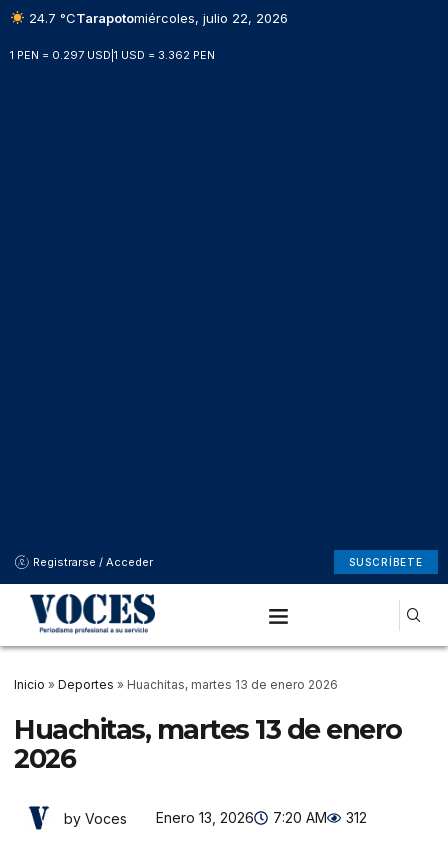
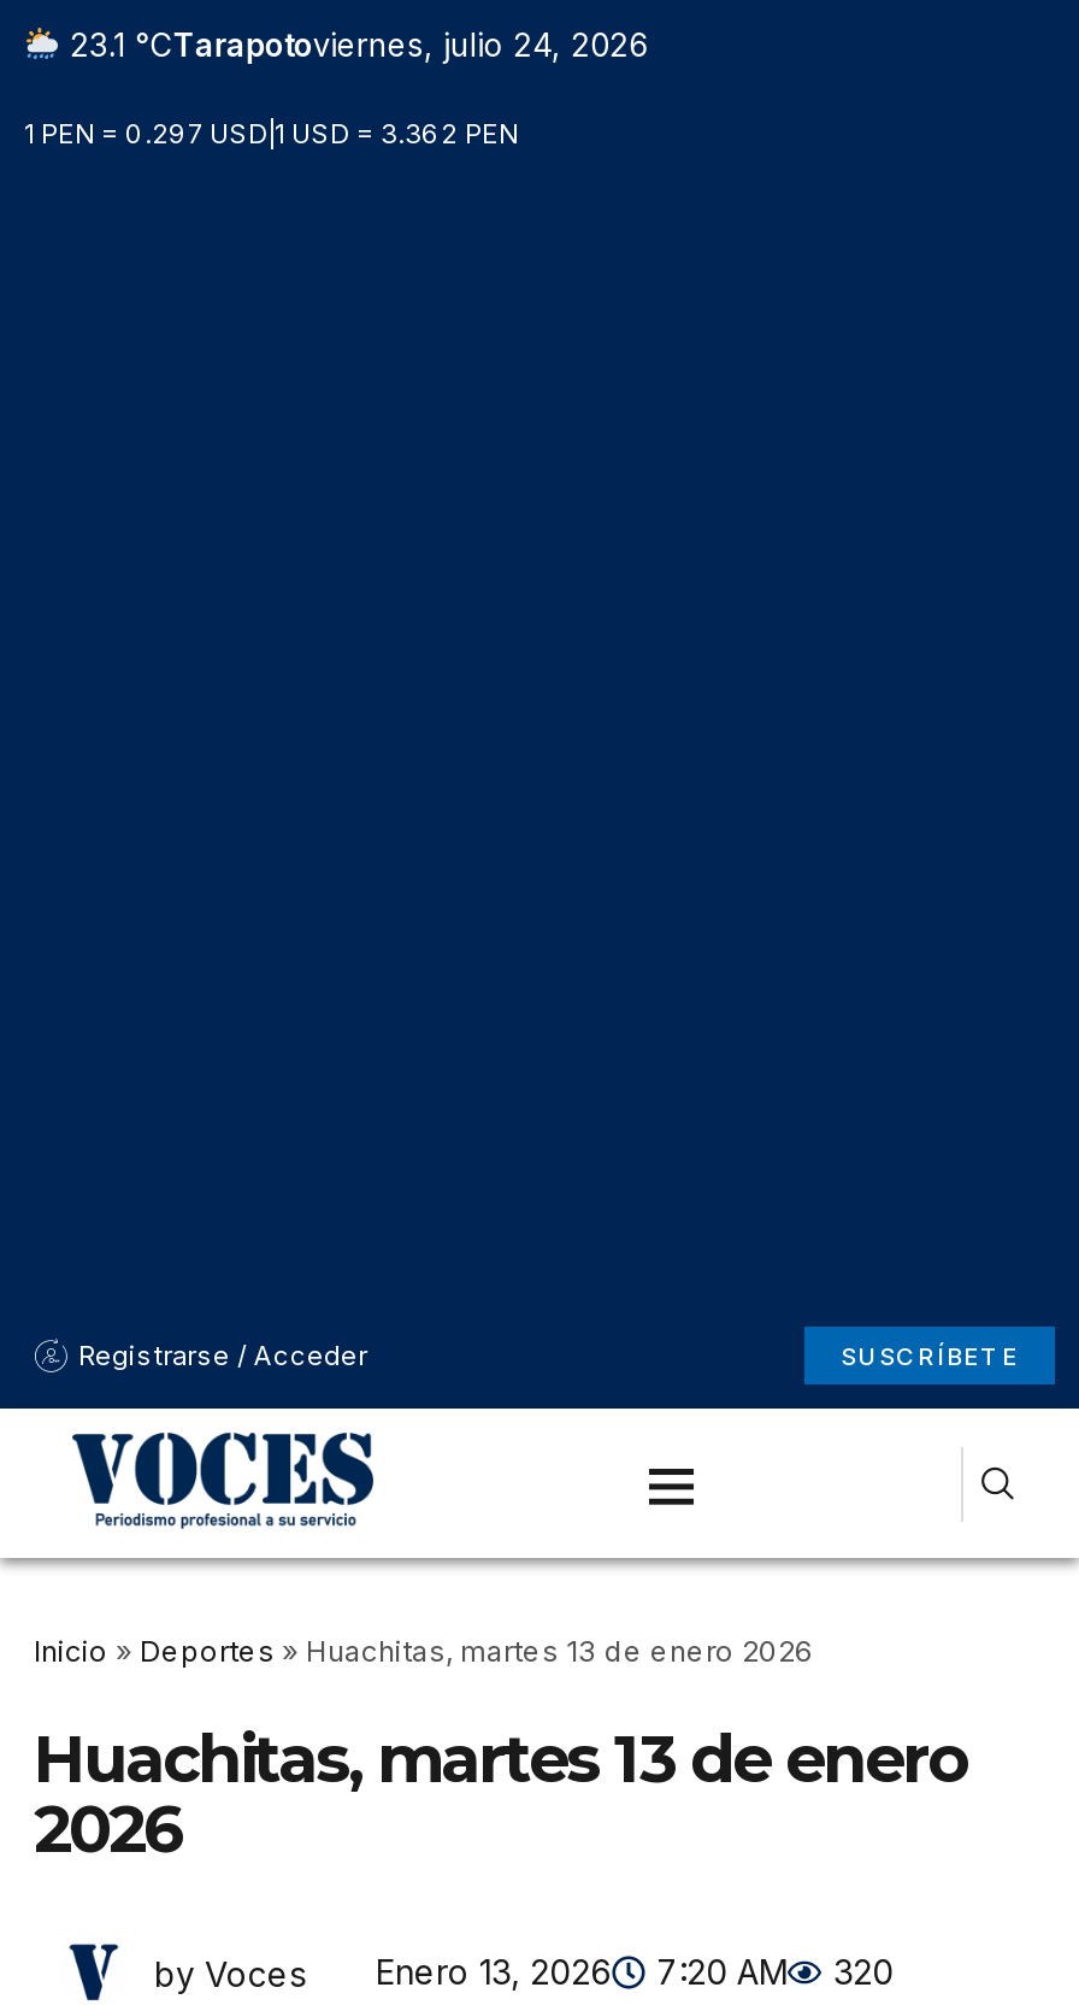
[25,10,288,26] 24.7 °CTarapotomiércoles, julio 22, 2026 -> [60,25,647,64] 23.1 °CTarapotoviernes, julio 24, 2026
[64,809,367,826] by Voces Enero 13, 2026 7:20 AM 312 -> [154,1951,894,1993] by Voces Enero 13, 2026 7:20 AM 320

